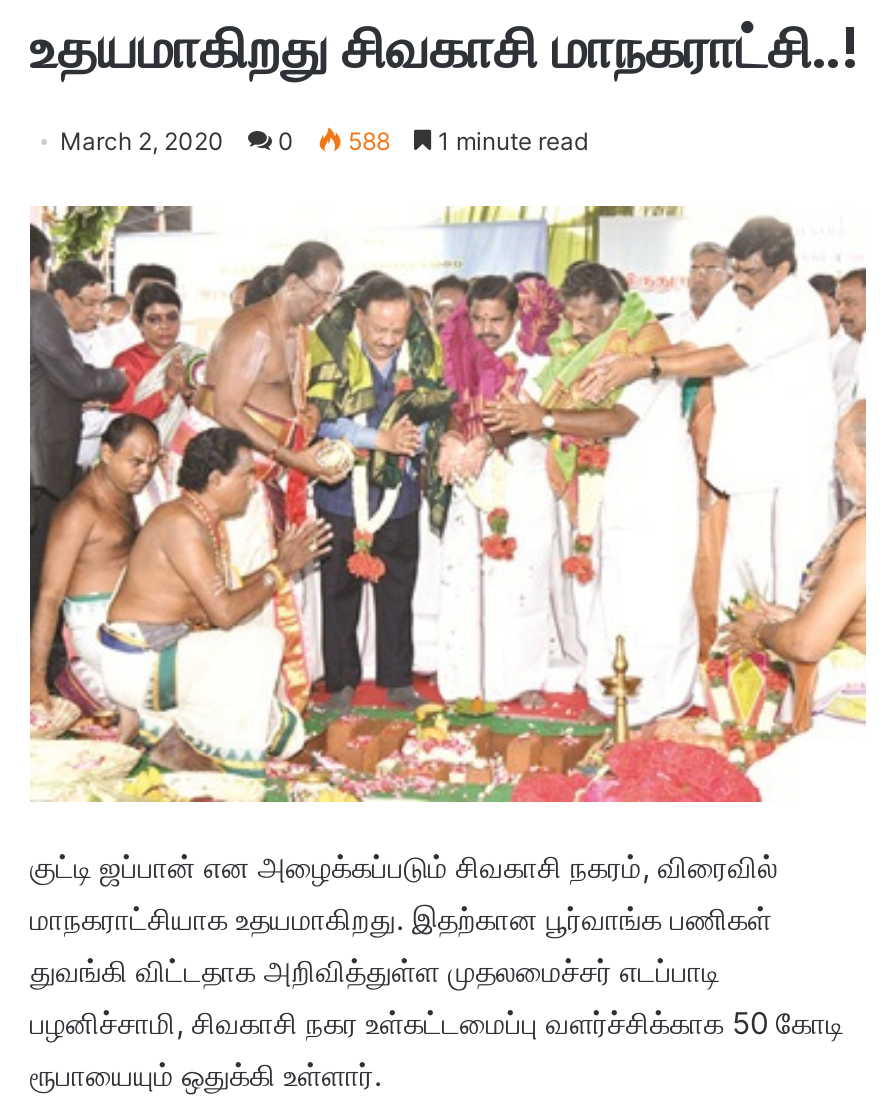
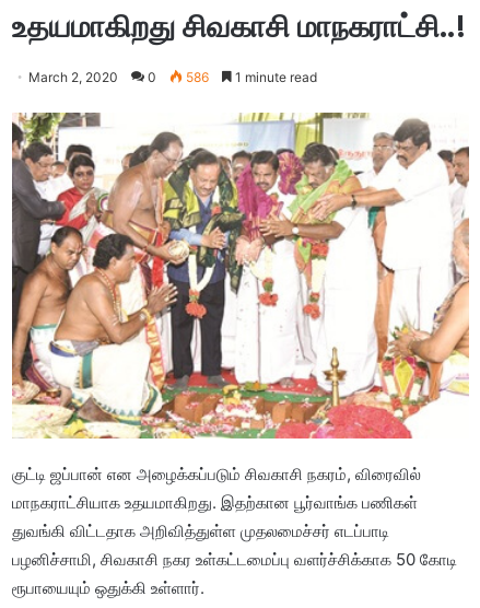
[60,126,588,156] March 2, 2020 0 588 1 minute read -> [28,69,317,85] March 2, 2020 0 586 1 minute read

